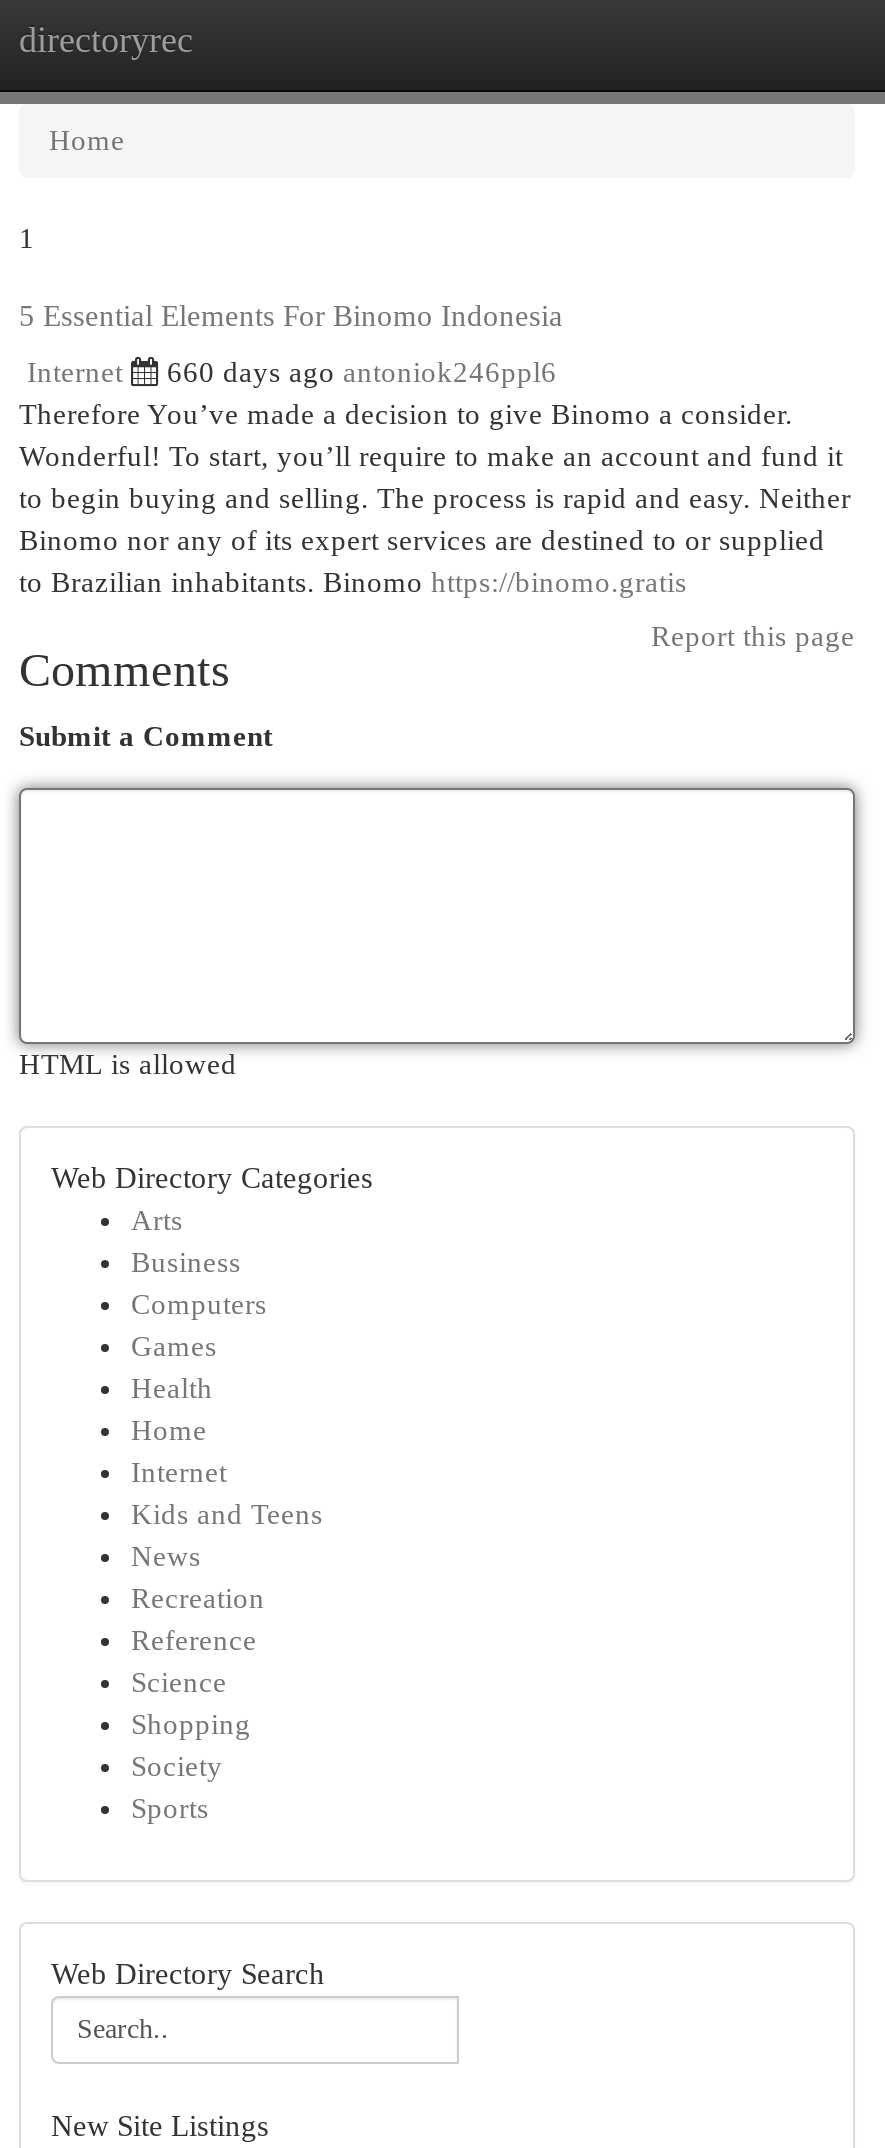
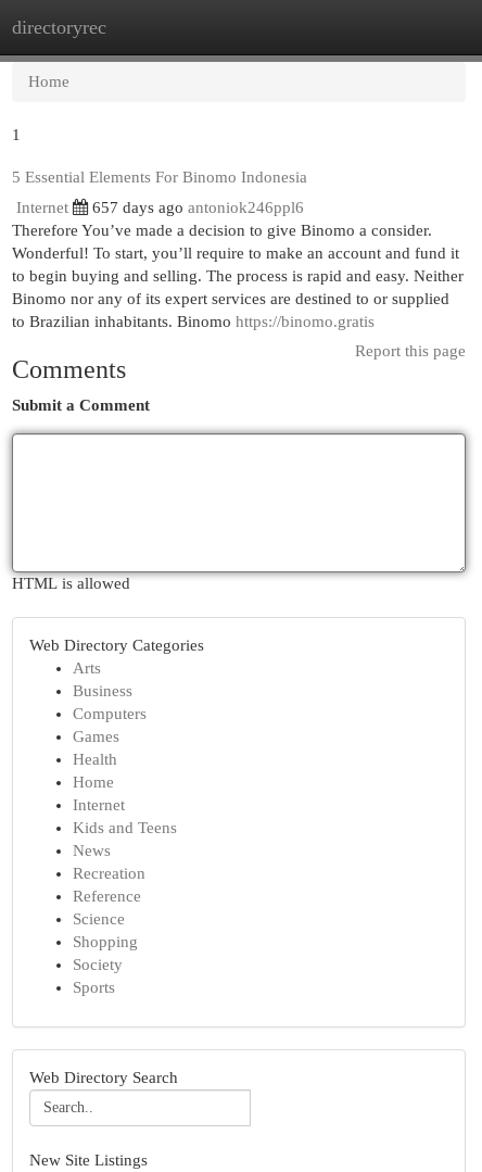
[167,356,557,388] 660 days ago antoniok246ppl6 -> [92,199,304,216] 657 days ago antoniok246ppl6

